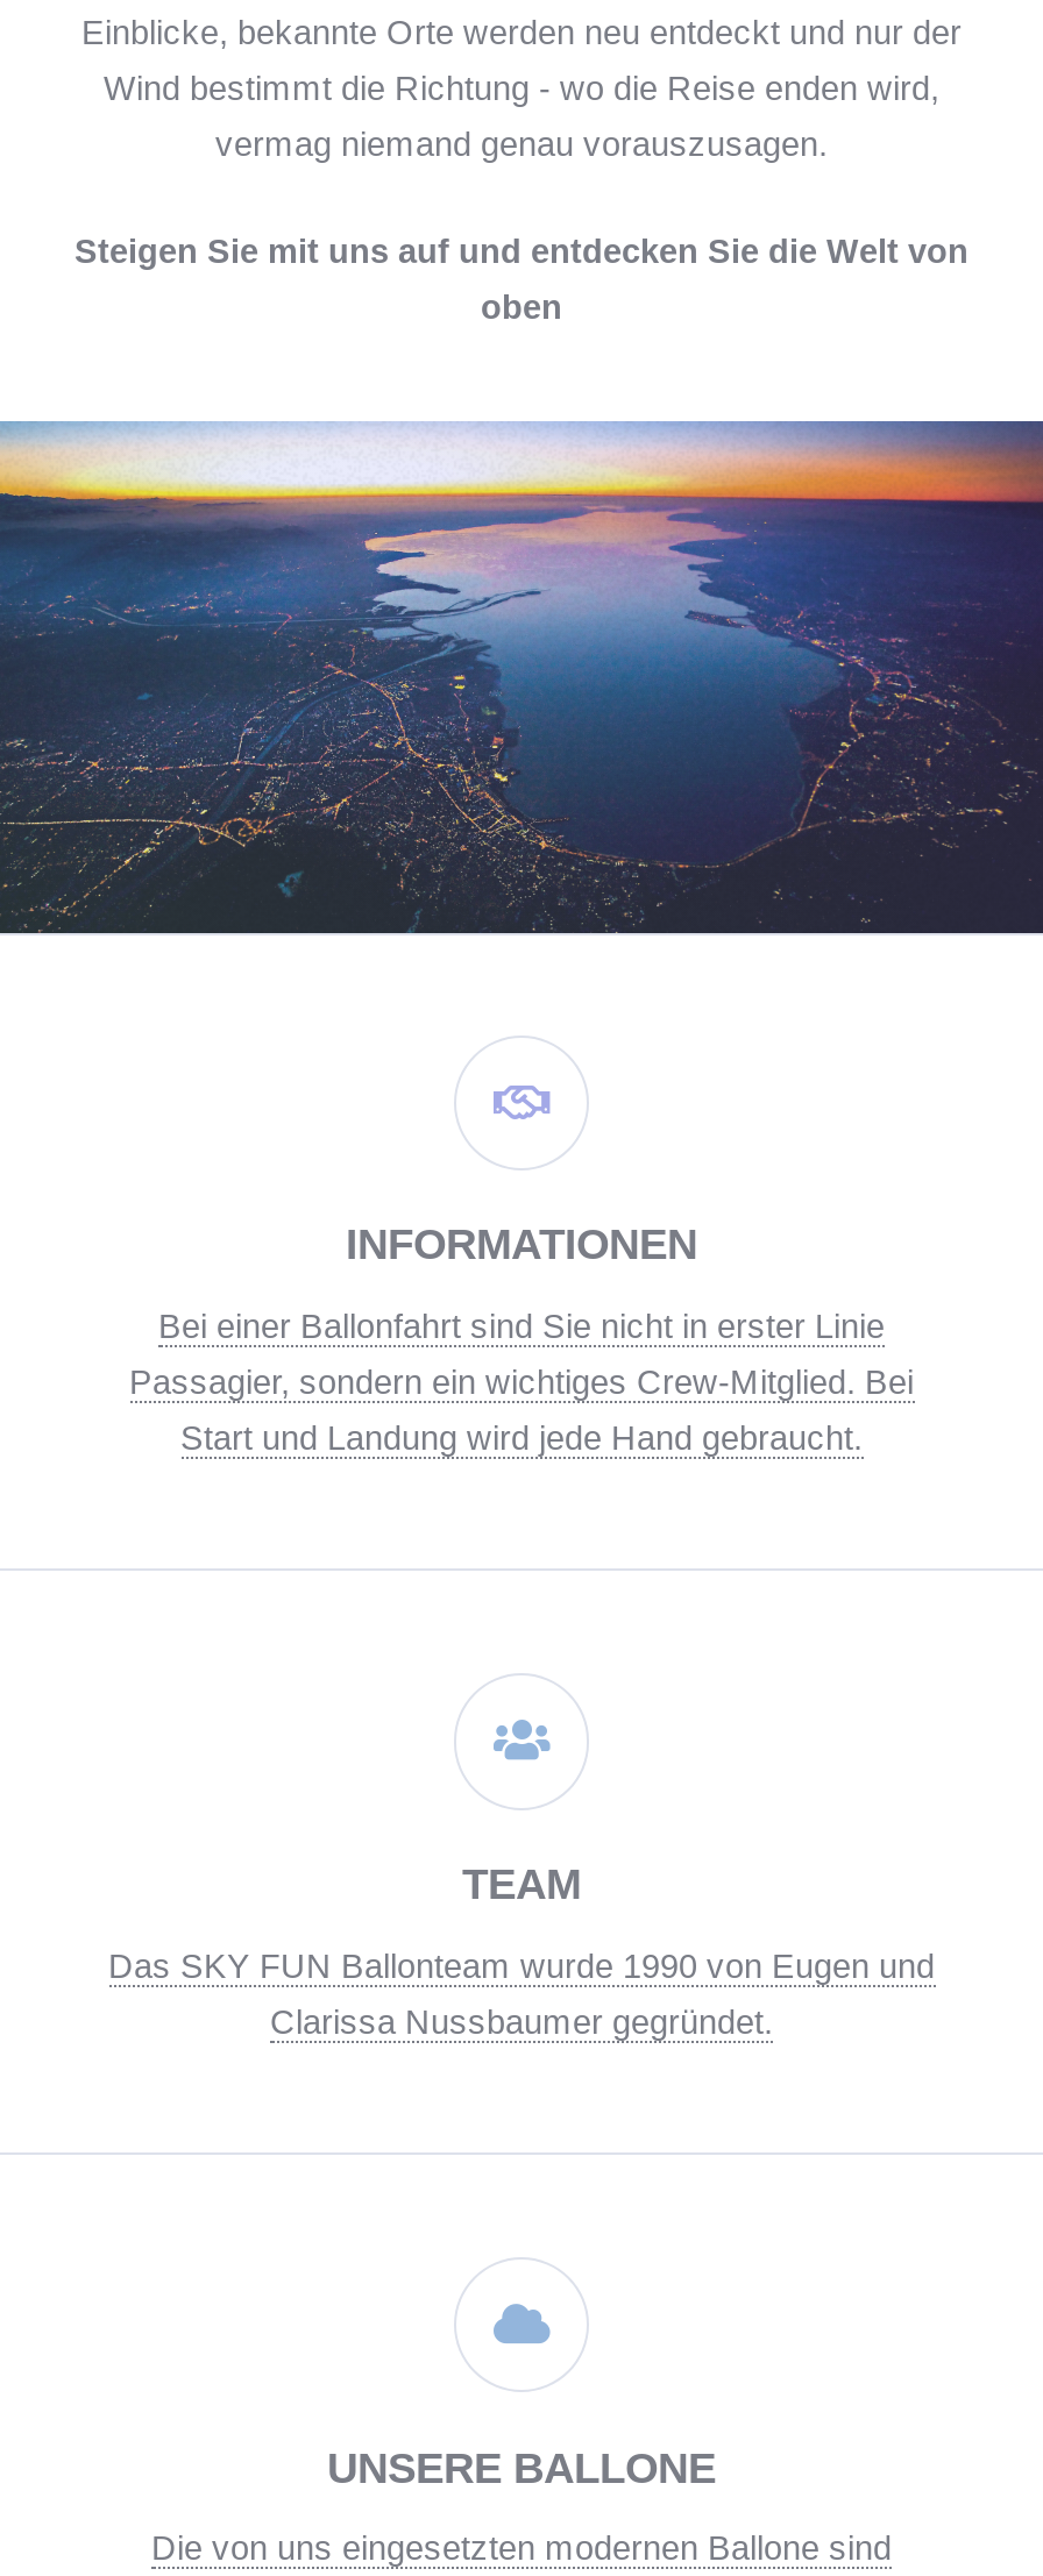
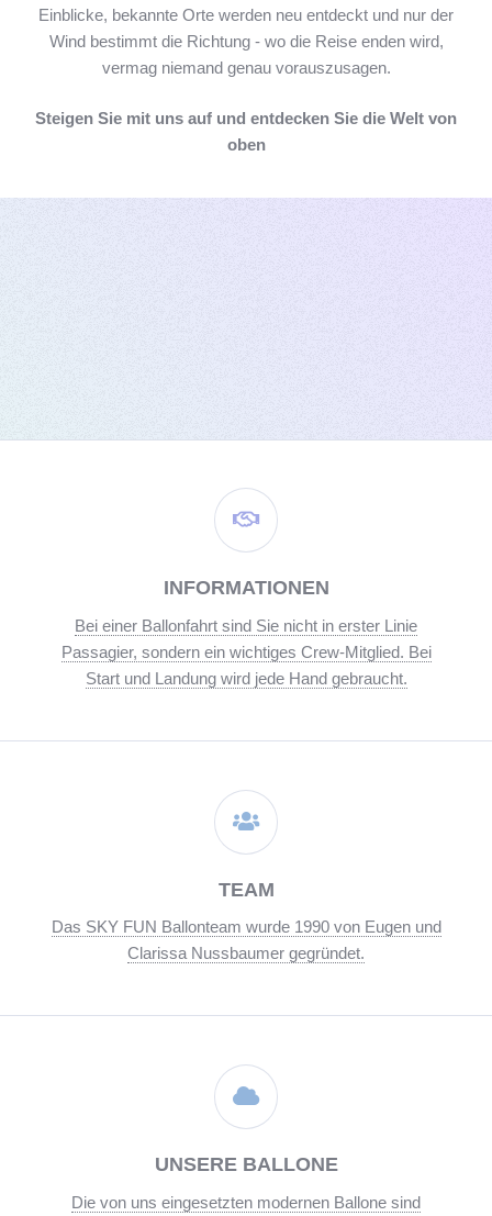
[7,419,1036,935] [image] -> none

